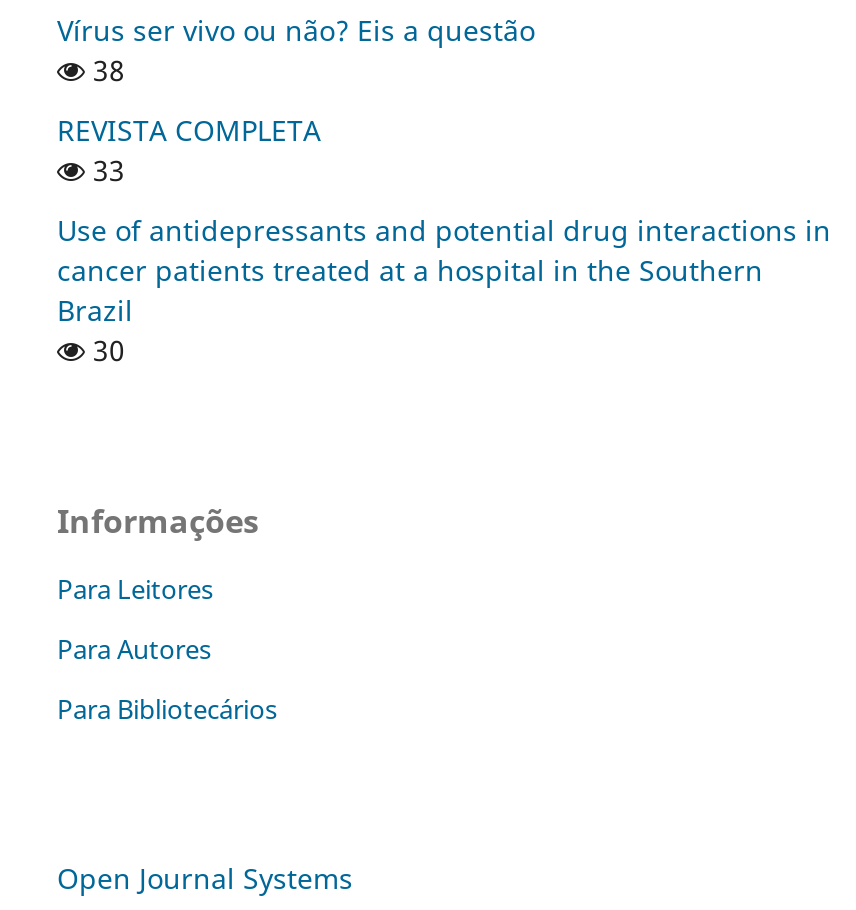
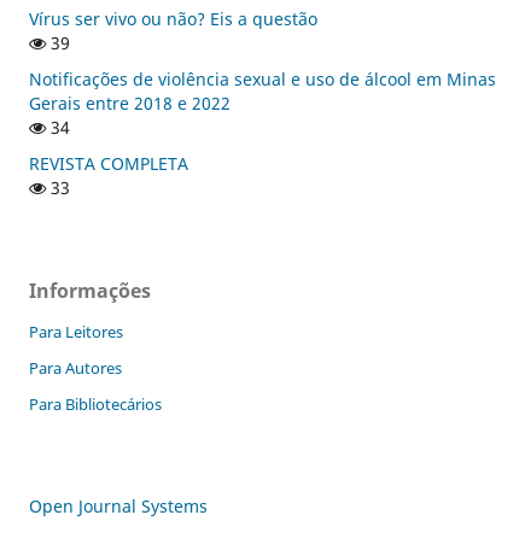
[85,50,125,88] 38 -> [29,31,496,138] 39 | Notificações de violência sexual e uso de álcool em Minas | Gerais entre 2018 e 2022 | 34
moved [57,110,321,188] -> [29,151,188,198]: REVISTA COMPLETA | 33
[57,210,831,368] Use of antidepressants and potential drug interactions in | cancer patients treated at a hospital in the Southern | Brazil | 30 -> none

